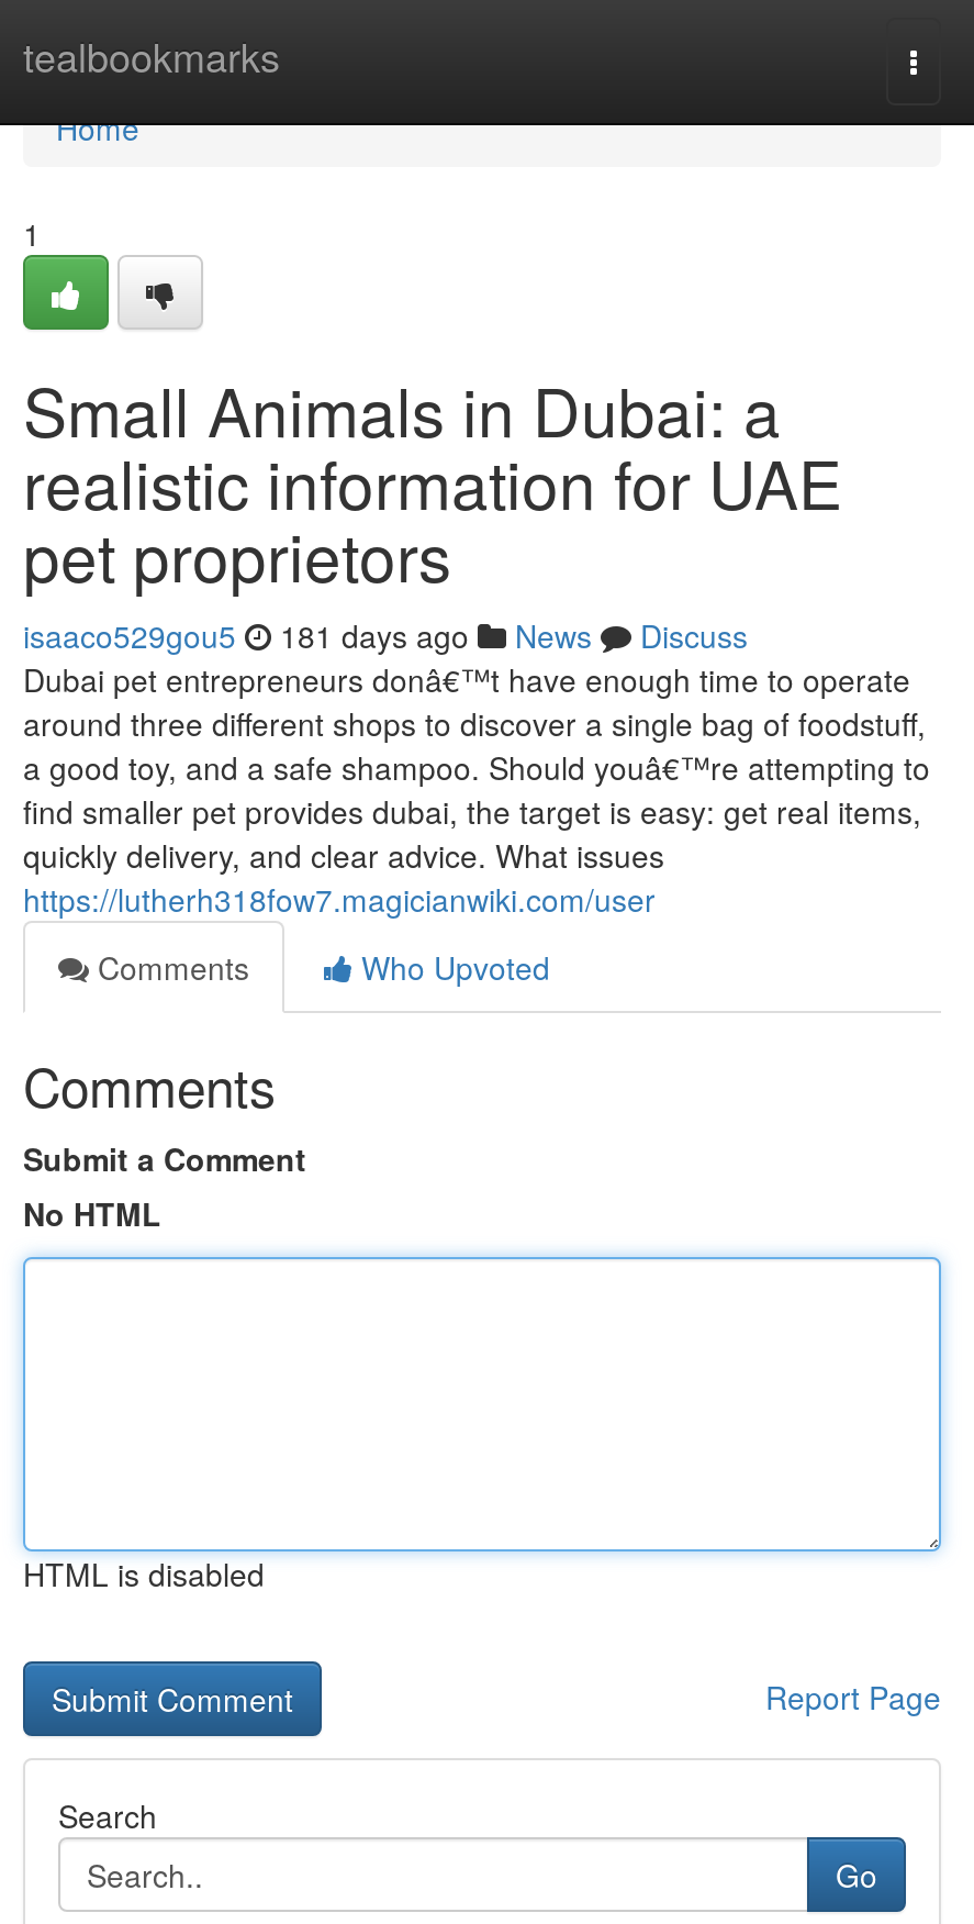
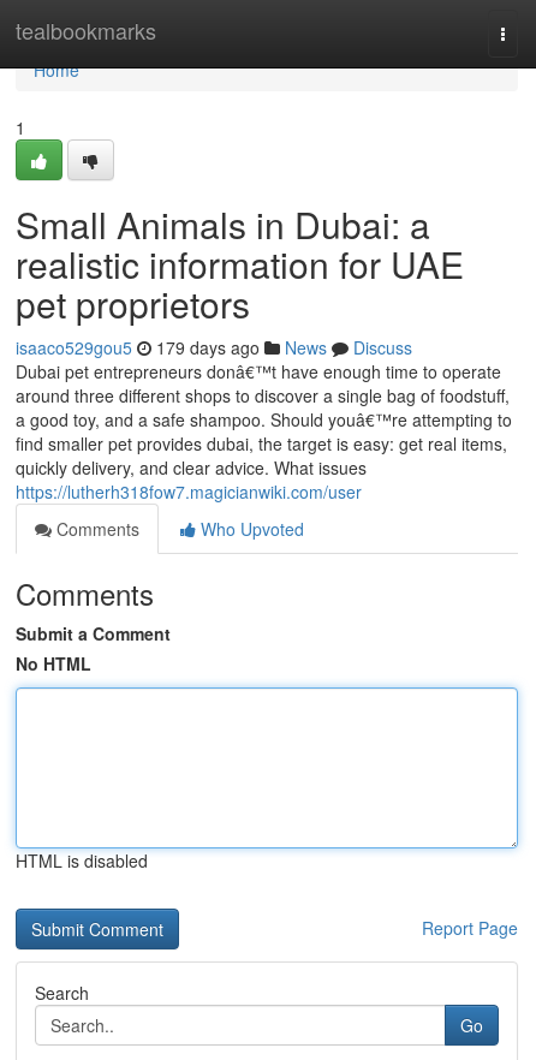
[23,613,748,657] isaaco529gou5 181 days ago News Discuss -> [16,335,412,359] isaaco529gou5 179 days ago News Discuss

